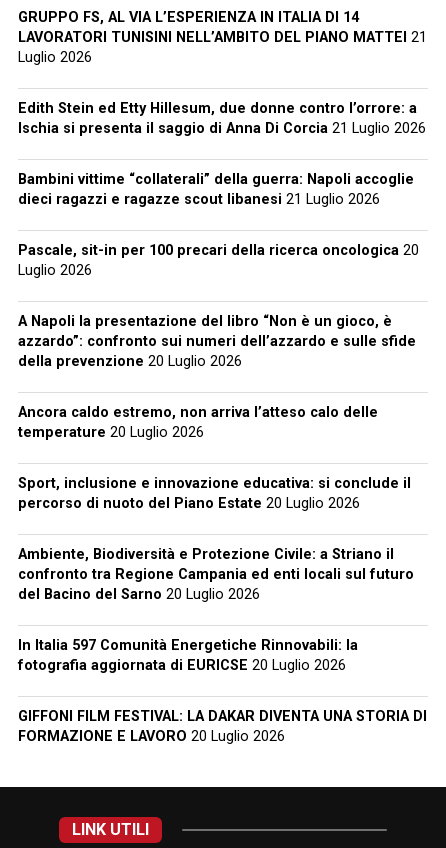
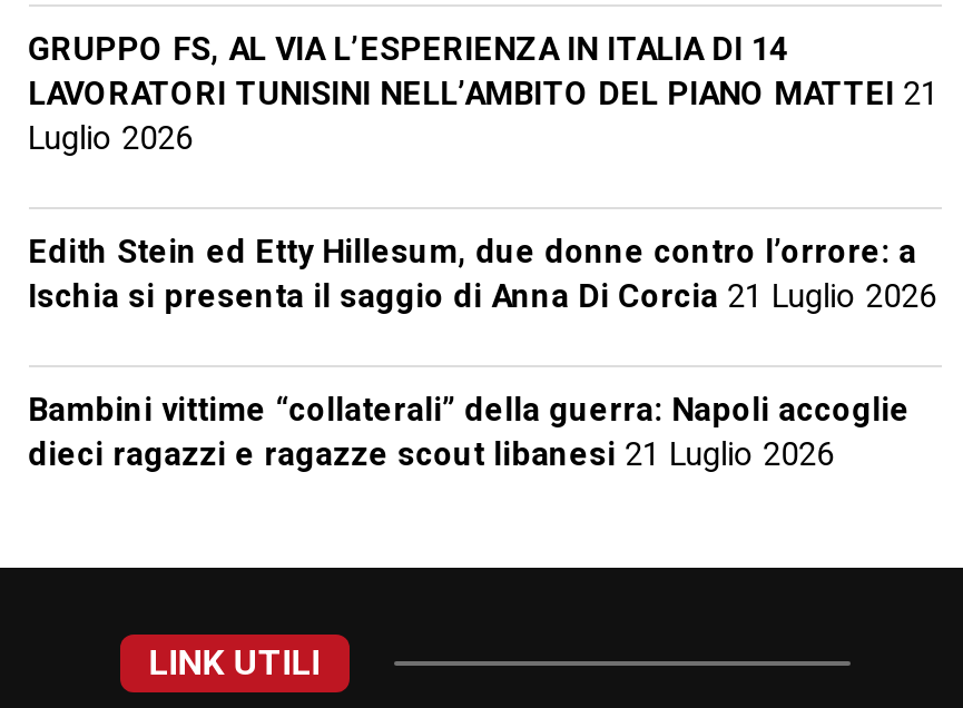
[18,242,427,745] Pascale, sit-in per 100 precari della ricerca oncologica 20 | Luglio 2026 | A Napoli la presentazione del libro “Non è un gioco, è | azzardo”: confronto sui numeri dell’azzardo e sulle sfide | della prevenzione 20 Luglio 2026 | Ancora caldo estremo, non arriva l’atteso calo delle | temperature 20 Luglio 2026 | Sport, inclusione e innovazione educativa: si conclude il | percorso di nuoto del Piano Estate 20 Luglio 2026 | Ambiente, Biodiversità e Protezione Civile: a Striano il | confronto tra Regione Campania ed enti locali sul futuro | del Bacino del Sarno 20 Luglio 2026 | In Italia 597 Comunità Energetiche Rinnovabili: la | fotografia aggiornata di EURICSE 20 Luglio 2026 | GIFFONI FILM FESTIVAL: LA DAKAR DIVENTA UNA STORIA DI | FORMAZIONE E LAVORO 20 Luglio 2026 -> none

